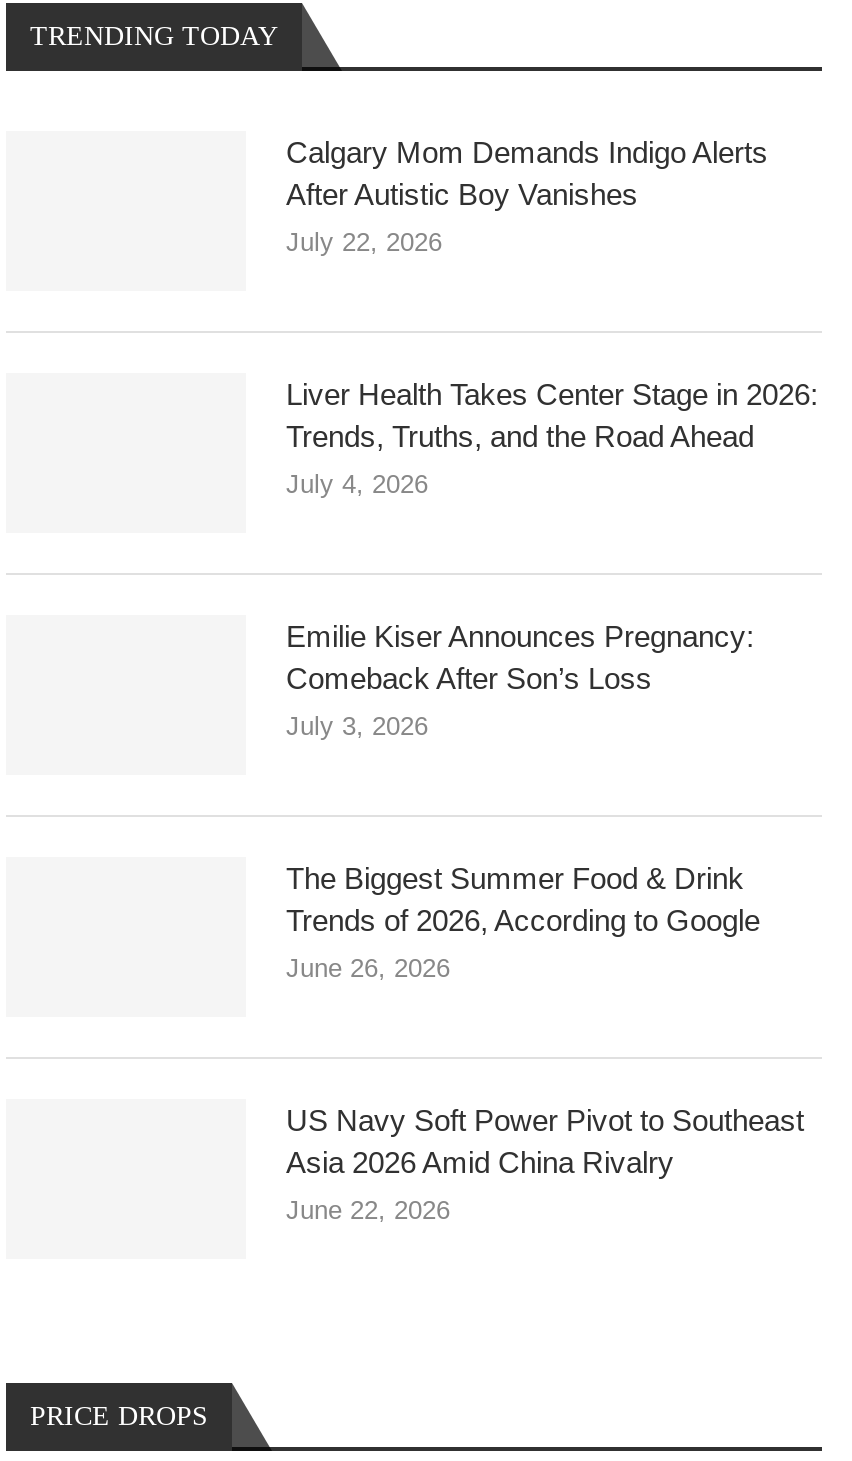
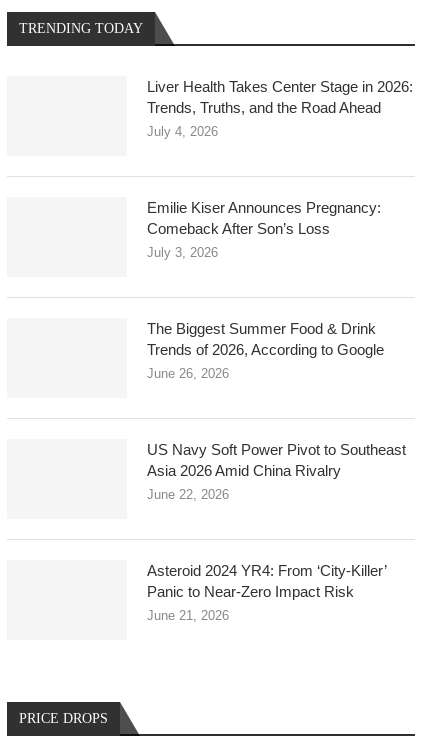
[286,135,768,257] Calgary Mom Demands Indigo Alerts | After Autistic Boy Vanishes | July 22, 2026 -> none
moved [286,377,818,1225] -> [147,78,413,502]: Liver Health Takes Center Stage in 2026: | Trends, Truths, and the Road Ahead | July 4, 2026 | ... | Asia 2026 Amid China Rivalry | June 22, 2026
none -> [147,562,386,623] Asteroid 2024 YR4: From ‘City‑Killer’ | Panic to Near‑Zero Impact Risk | June 21, 2026

